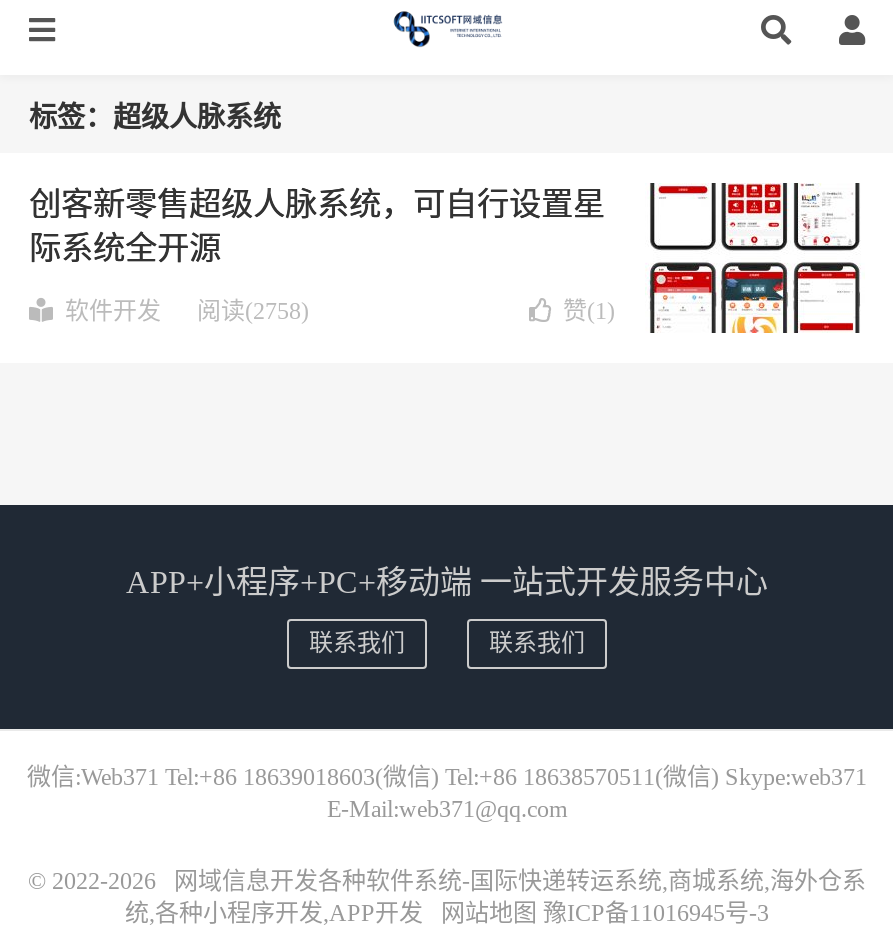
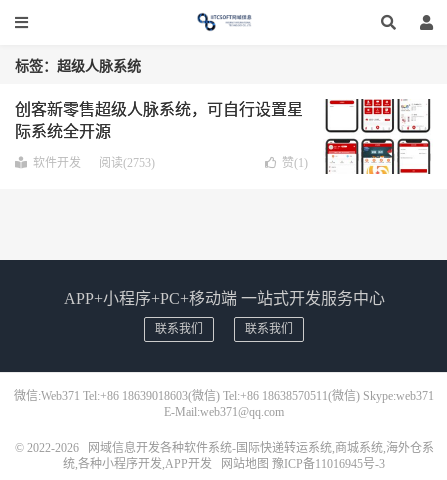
[65,297,309,325] 软件开发 阅读(2758) -> [33,156,155,170] 软件开发 阅读(2753)

